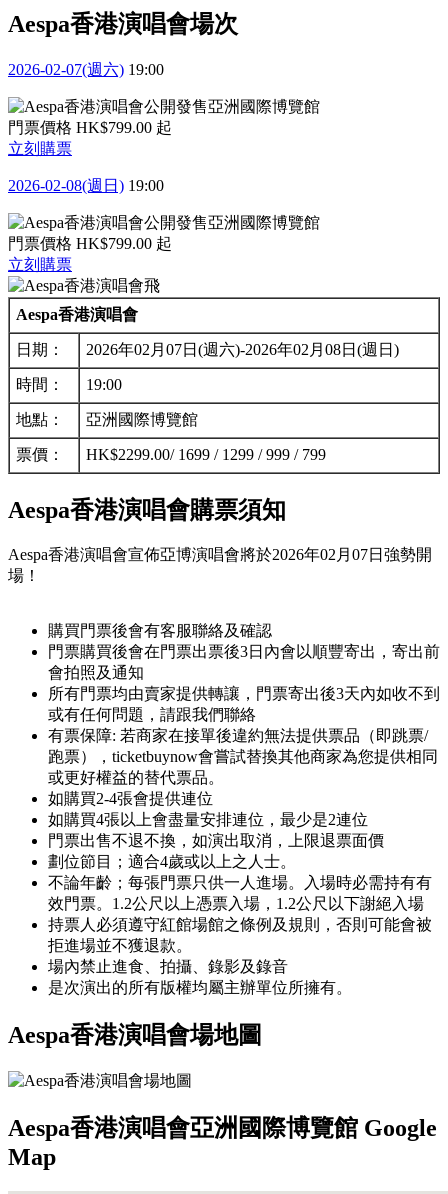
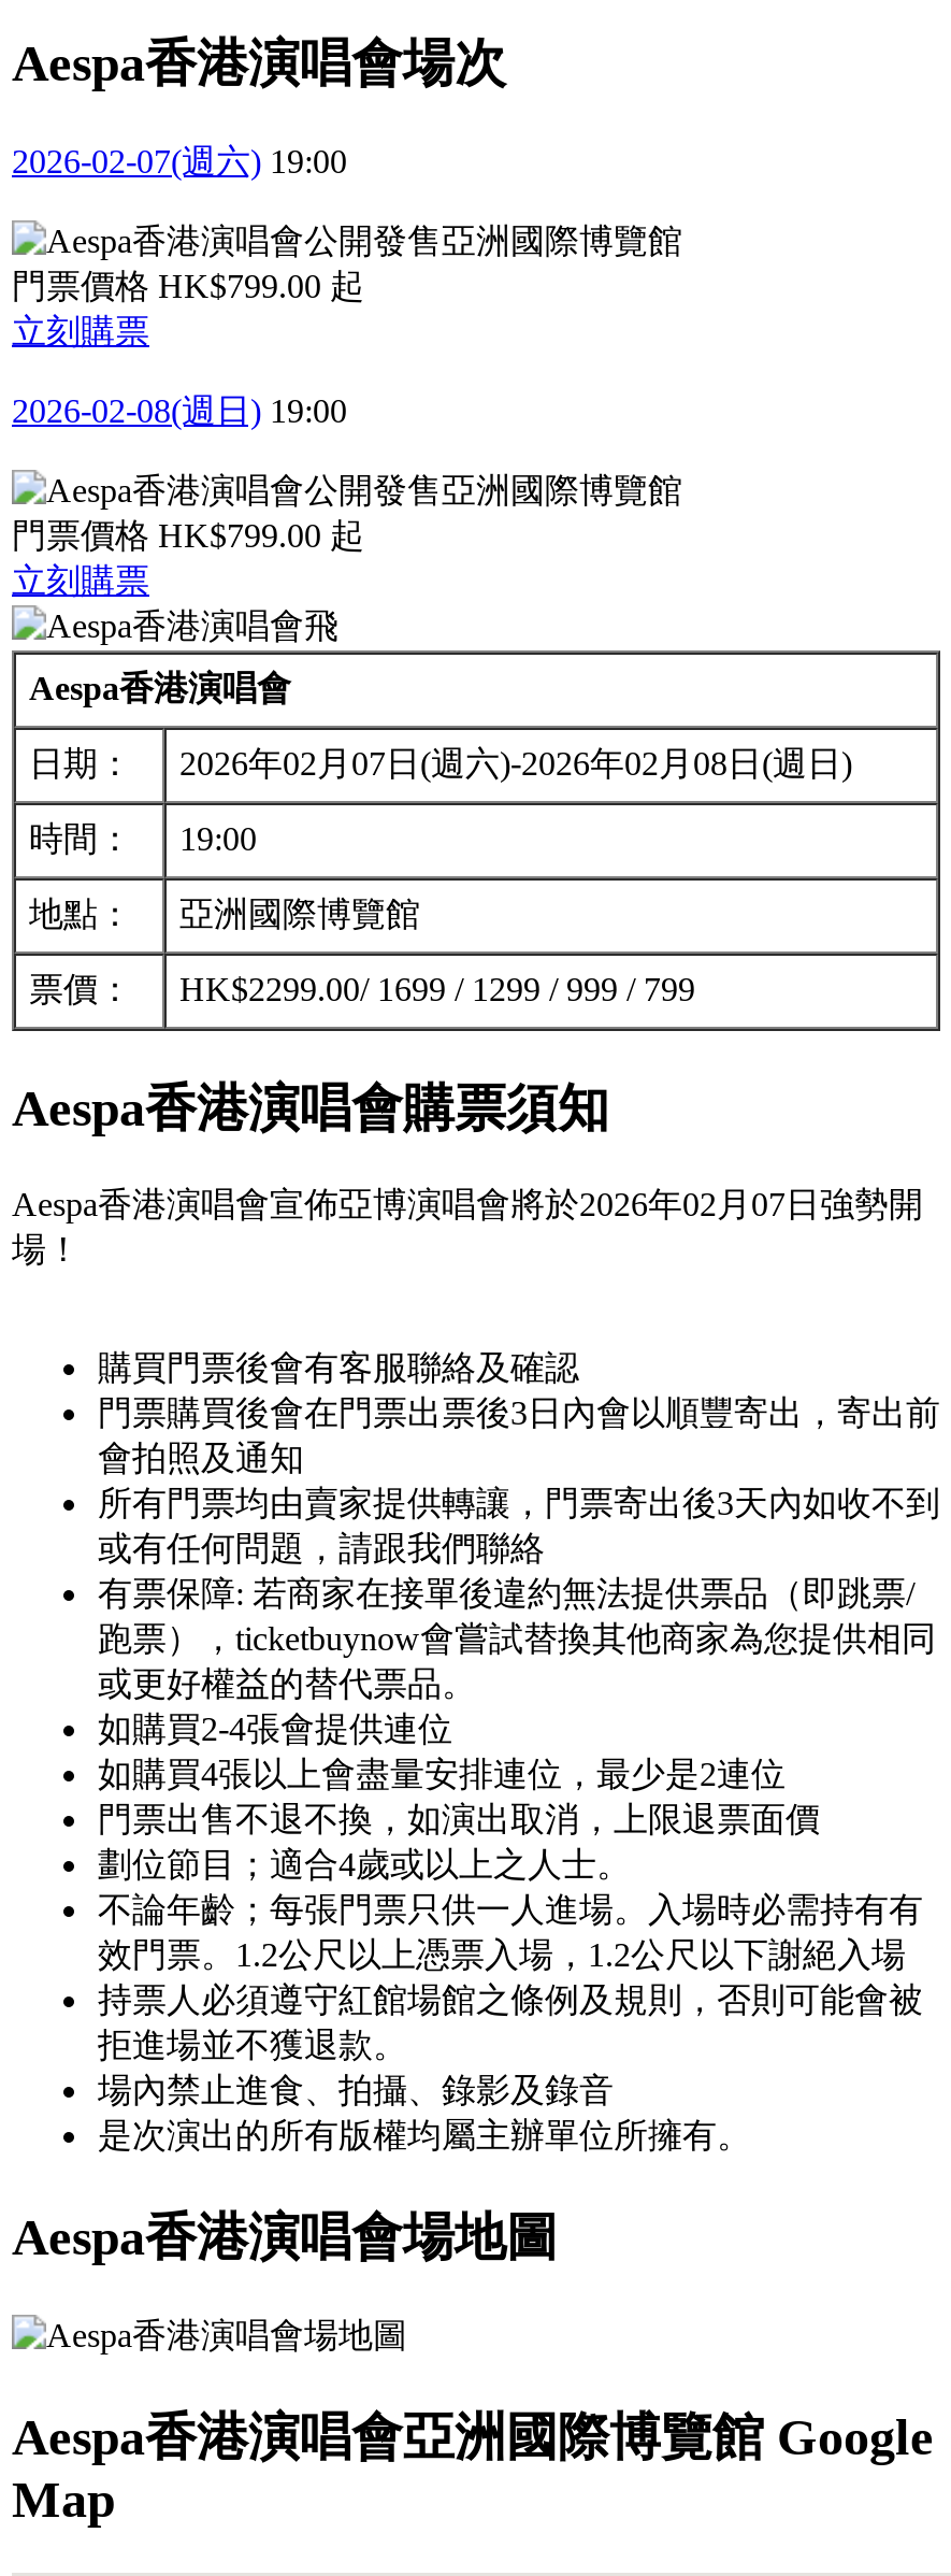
[8,119,172,136] 門票價格HK$799.00起 -> [12,267,364,303] 門票價格 HK$799.00 起
[8,235,172,252] 門票價格HK$799.00起 -> [12,516,364,553] 門票價格 HK$799.00 起
[8,1115,437,1141] Aespa香港演唱會亞洲國際博覽館 Google -> [12,2410,934,2466] Aespa香港演唱會亞洲國際博覽館Google

